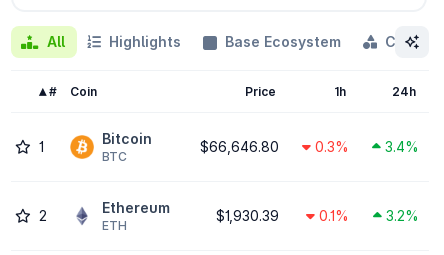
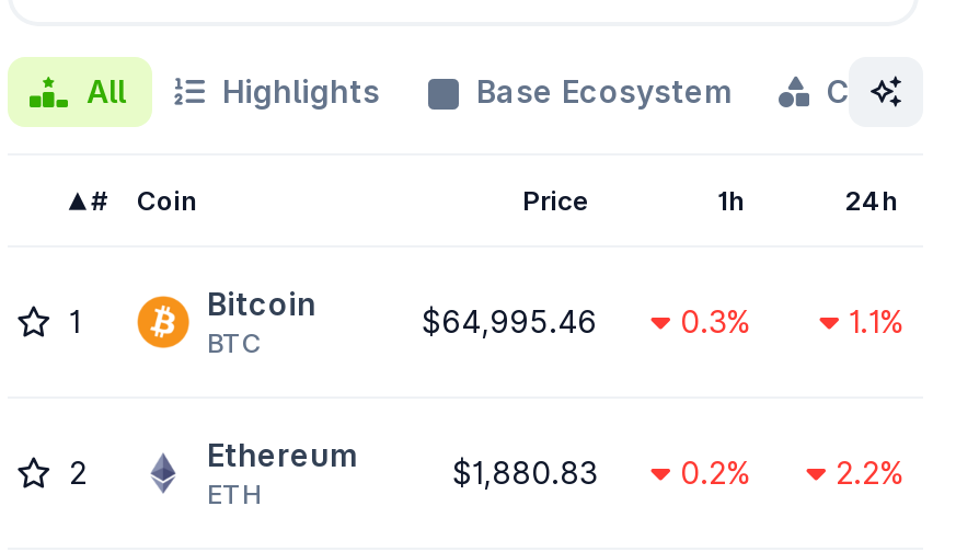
[200,138,279,155] $66,646.80 -> [422,302,597,340] $64,995.46
[385,138,419,155] 3.4% -> [849,302,903,340] 1.1%
[216,207,279,224] $1,930.39 -> [452,453,597,491] $1,880.83
[319,207,349,224] 0.1% -> [680,453,750,491] 0.2%
[386,207,419,224] 3.2% -> [836,453,903,491] 2.2%

